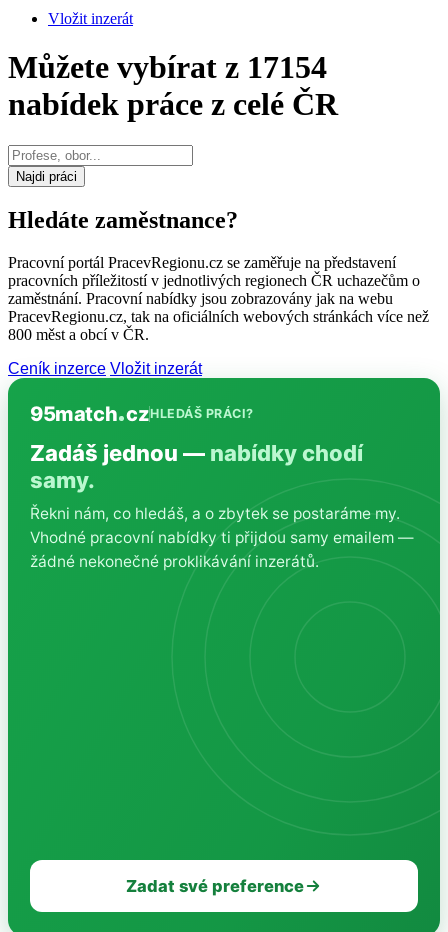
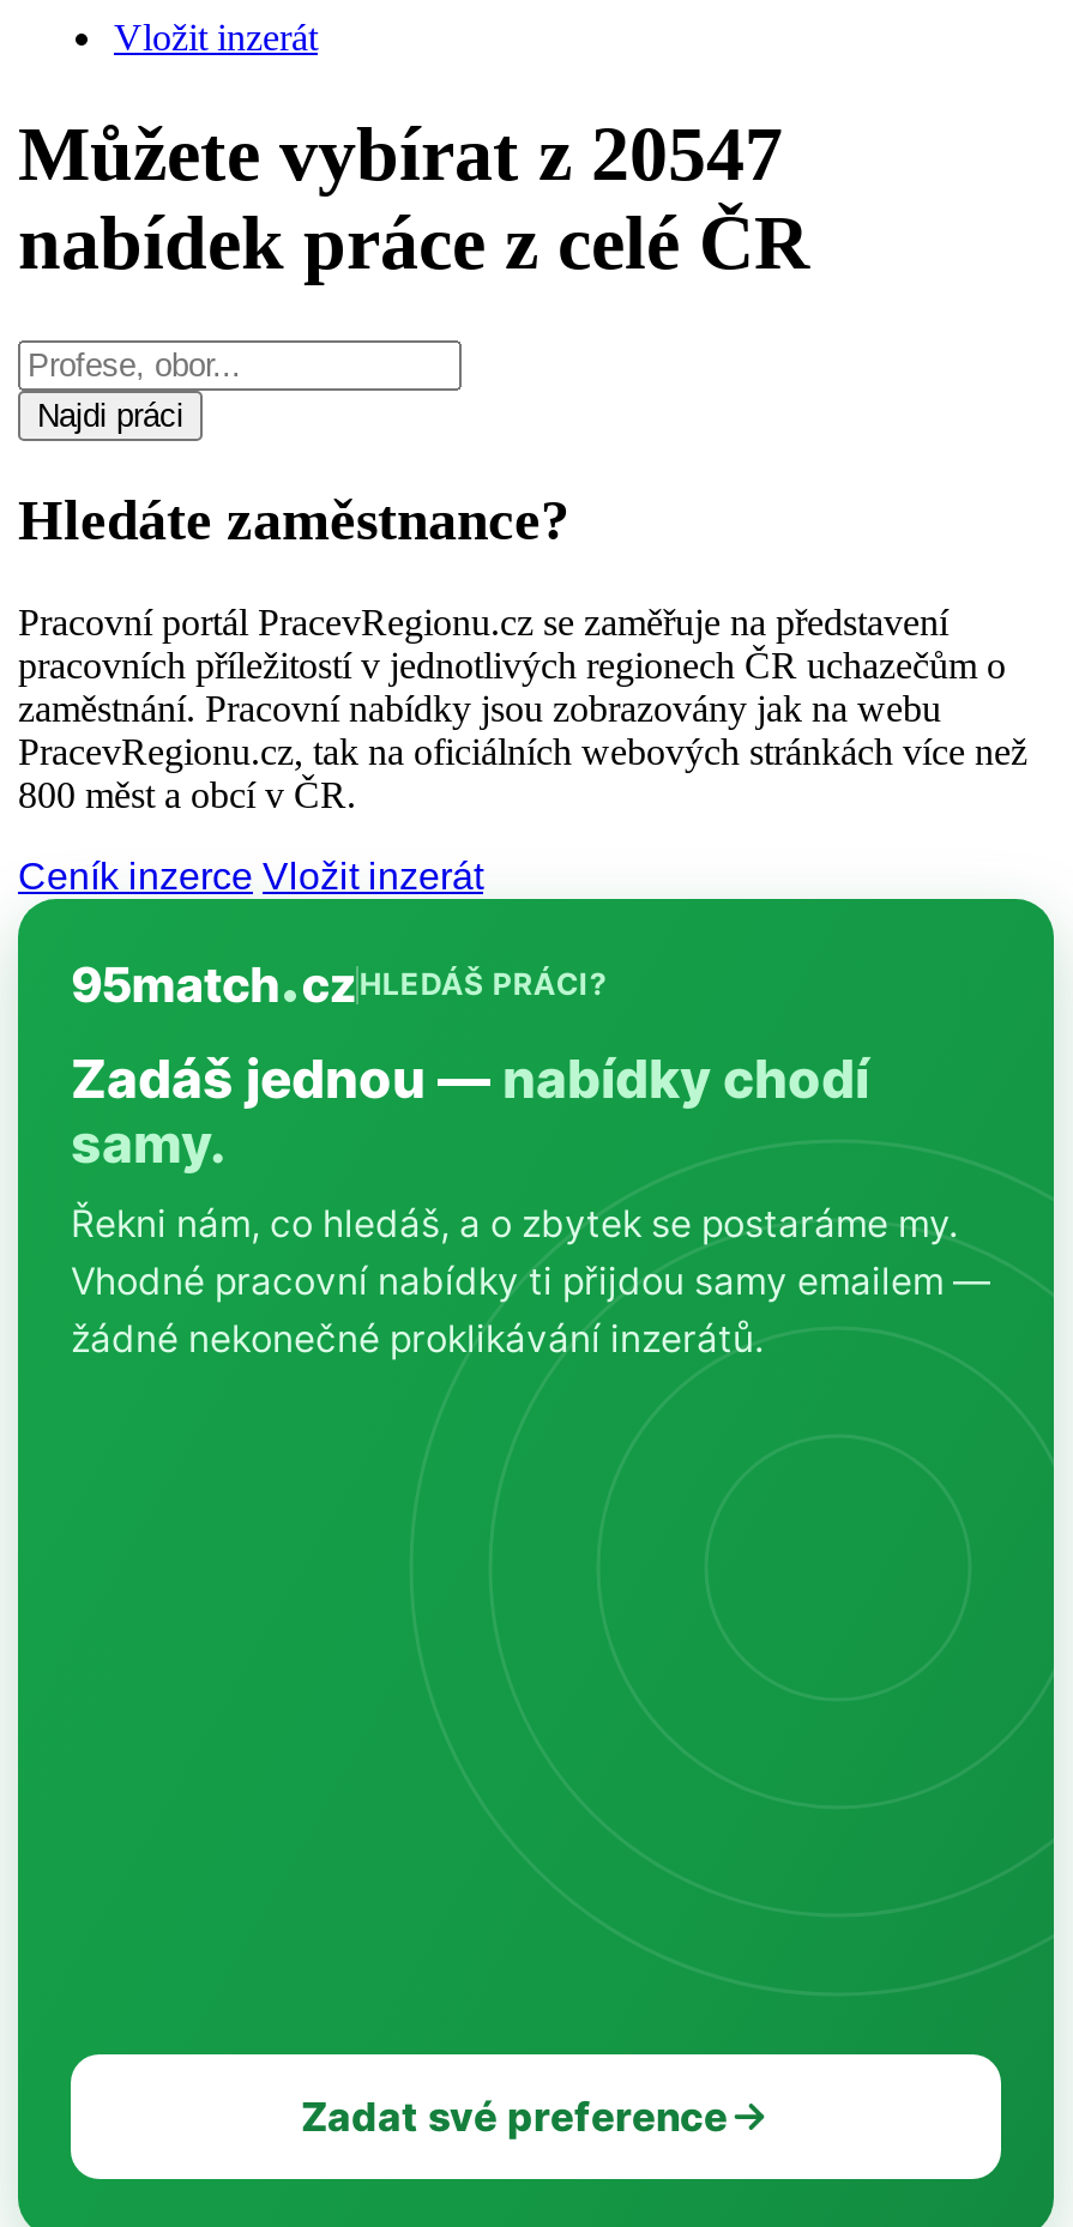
[8,49,327,85] Můžete vybírat z 17154 -> [18,111,783,198] Můžete vybírat z 20547

